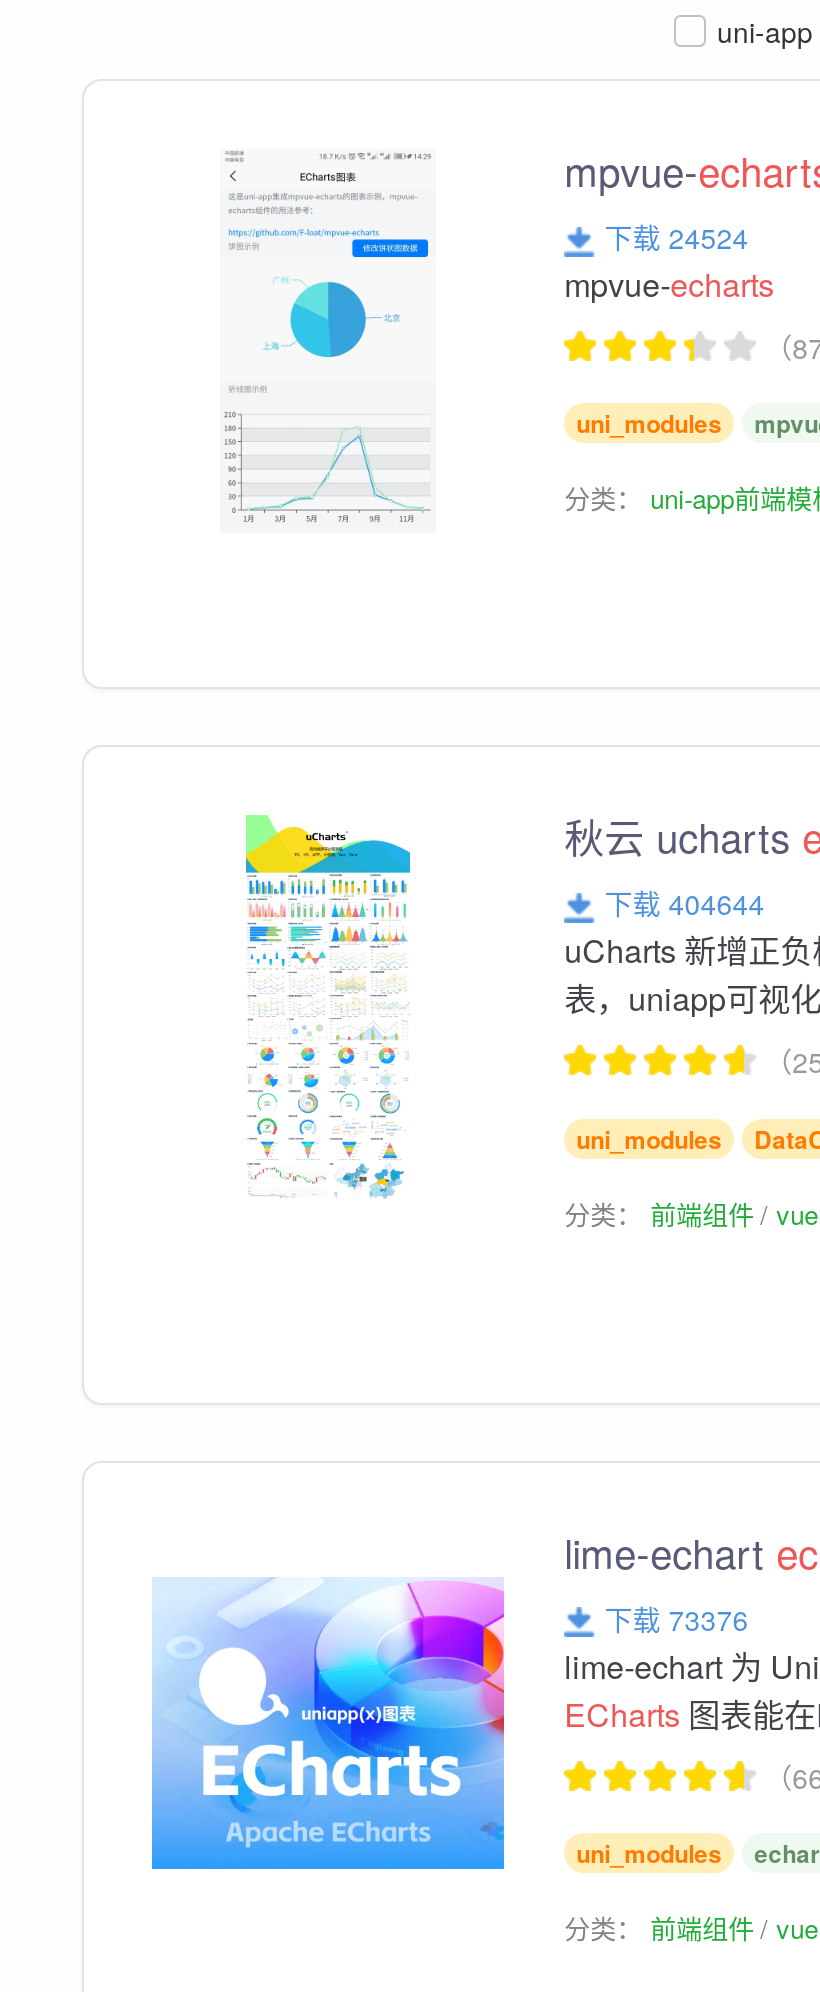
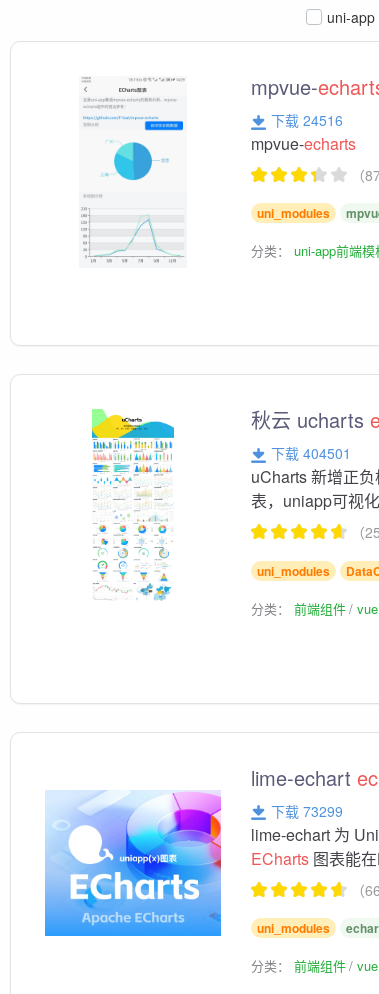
[596,217,748,257] 下载 24524 -> [267,110,343,130] 下载 24516
[596,884,764,924] 下载 404644 -> [267,443,351,463] 下载 404501
[596,1598,748,1638] 下载 73376 -> [267,801,343,821] 下载 73299

